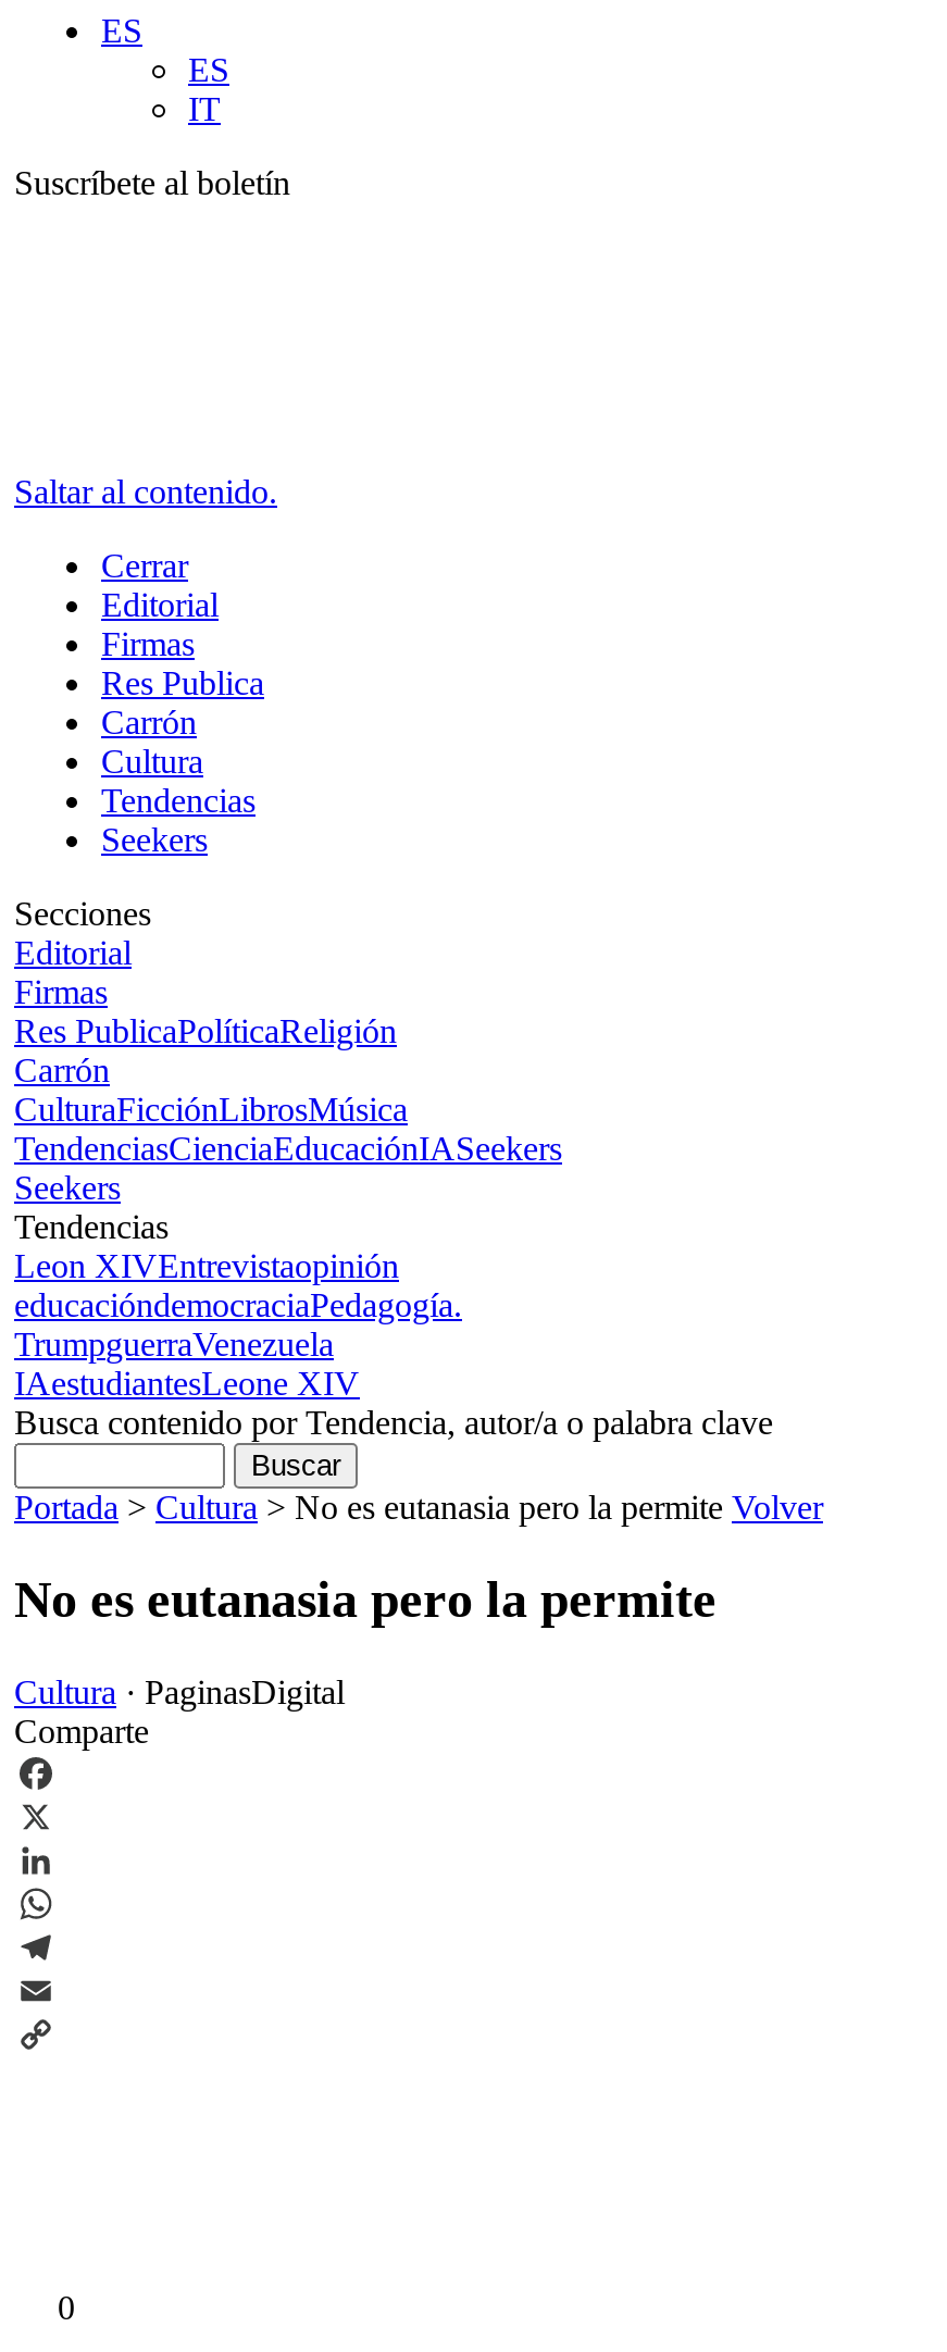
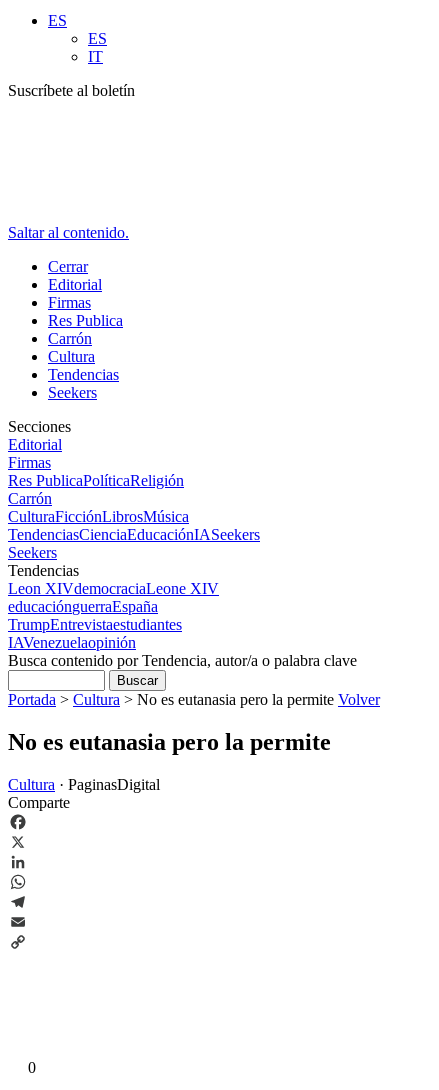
[14,1247,462,1401] Leon XIVEntrevistaopinión | educacióndemocraciaPedagogía. | TrumpguerraVenezuela | IAestudiantesLeone XIV -> [8,580,219,651] Leon XIVdemocraciaLeone XIV | educaciónguerraEspaña | TrumpEntrevistaestudiantes | IAVenezuelaopinión

